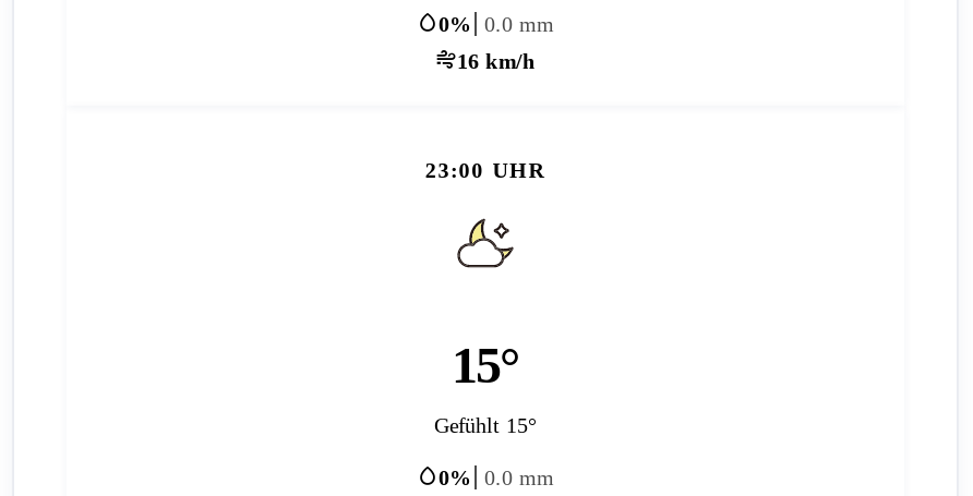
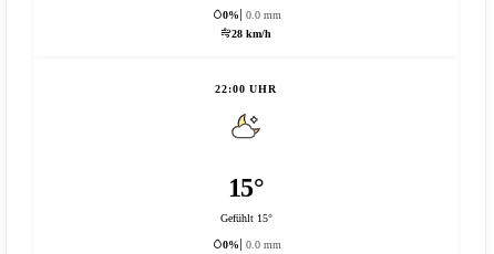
[457,48,536,72] 16 km/h -> [231,27,271,39] 28 km/h
[425,157,546,181] 23:00 UHR -> [215,82,276,95] 22:00 UHR

